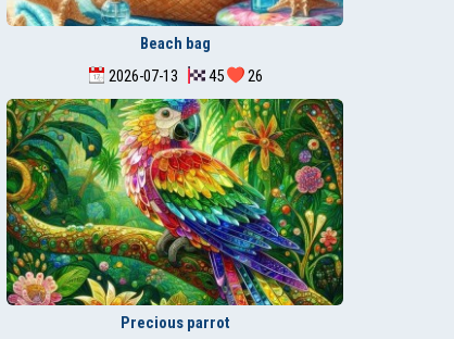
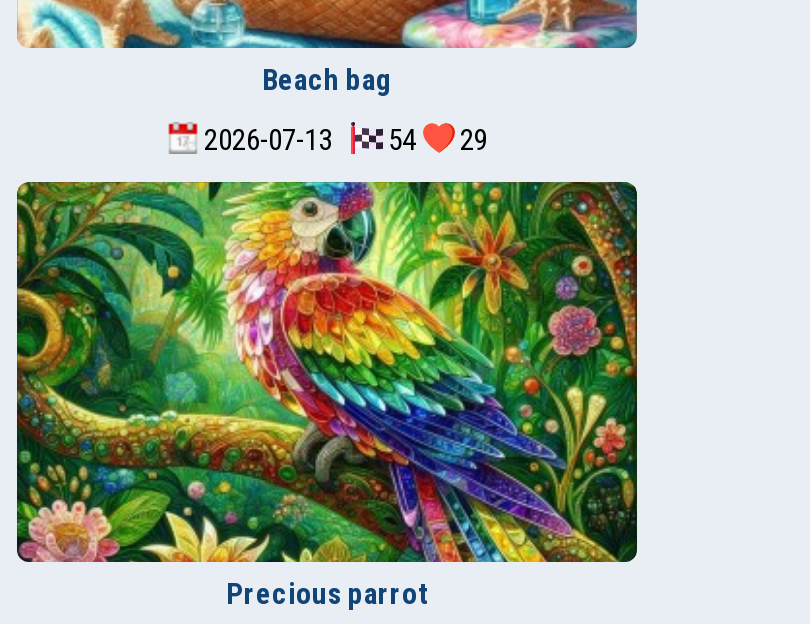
[205,66,226,86] 45 -> [382,122,422,158] 54
[244,66,262,86] 26 -> [454,122,488,158] 29

